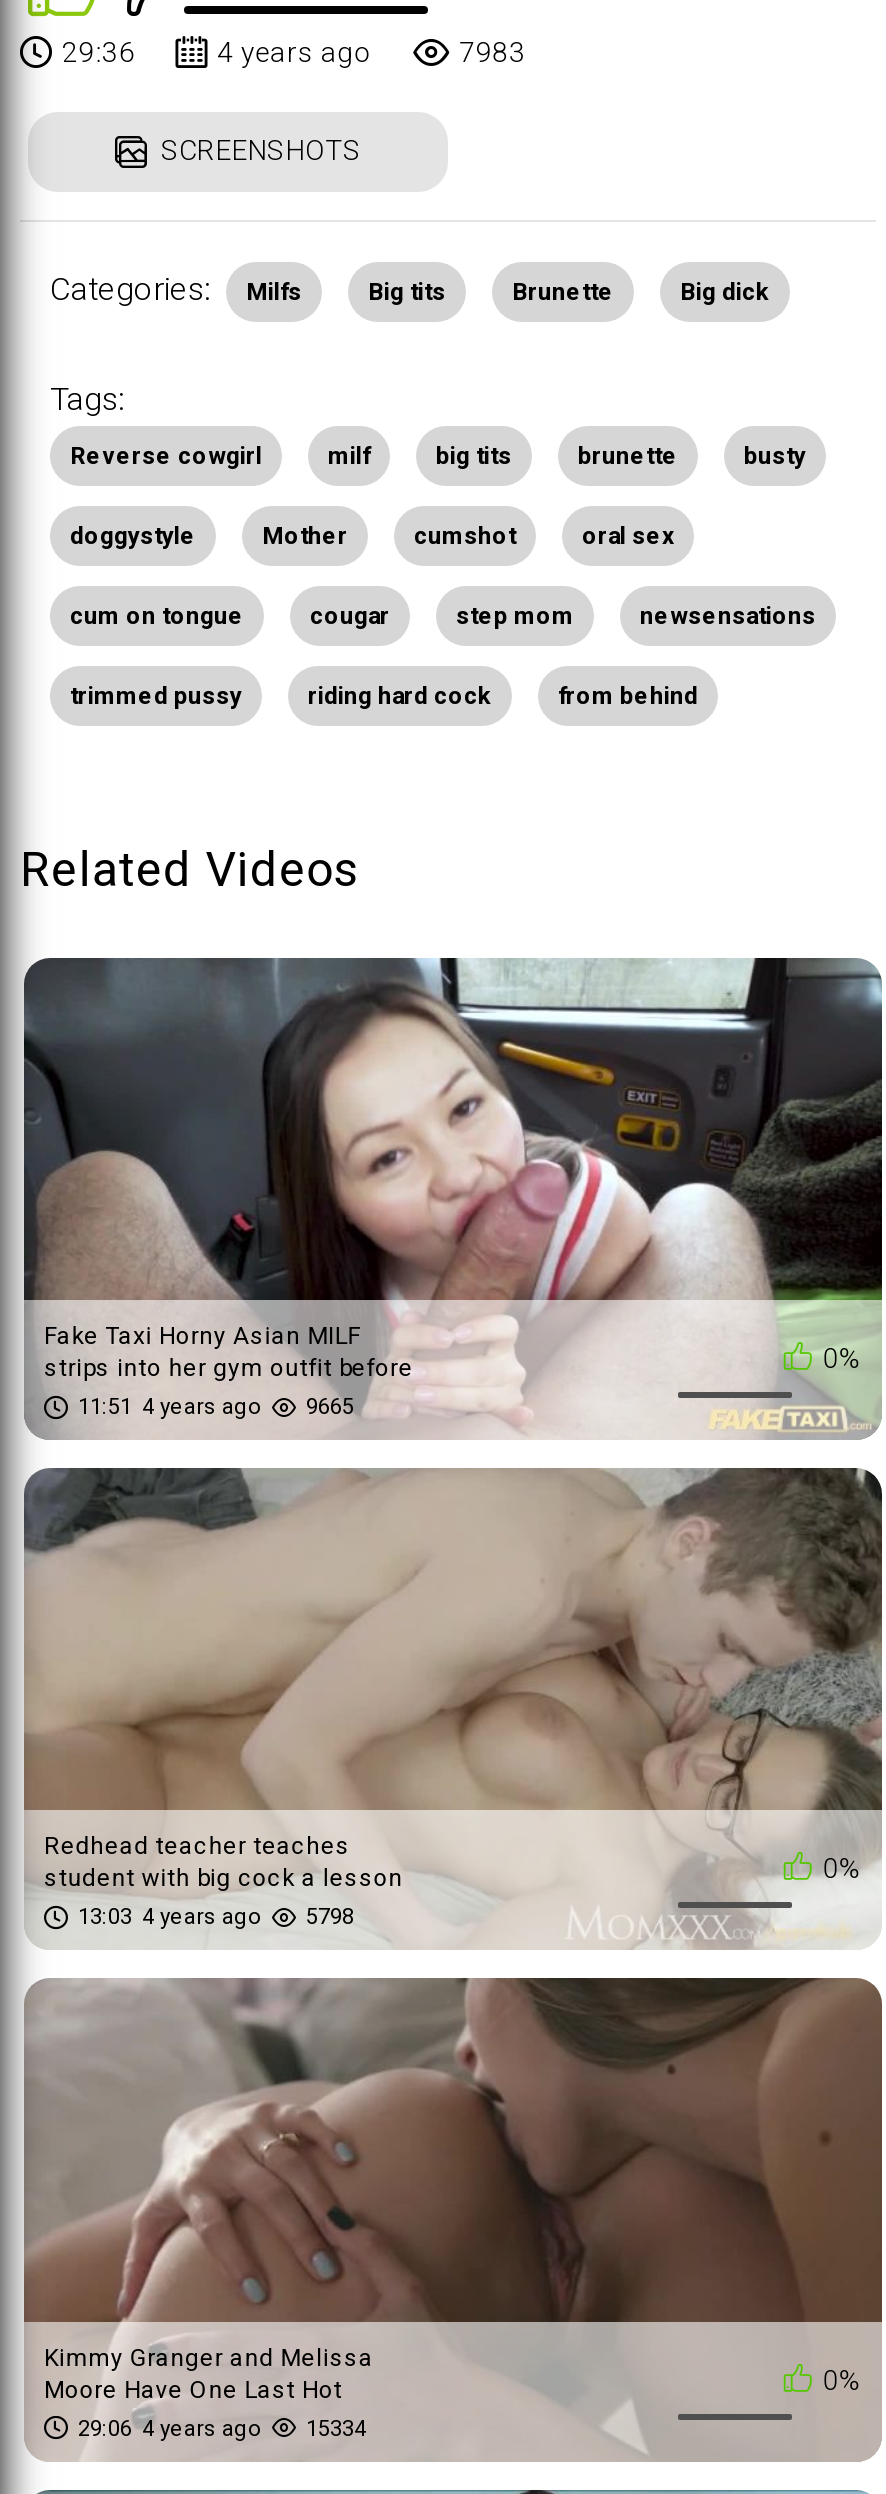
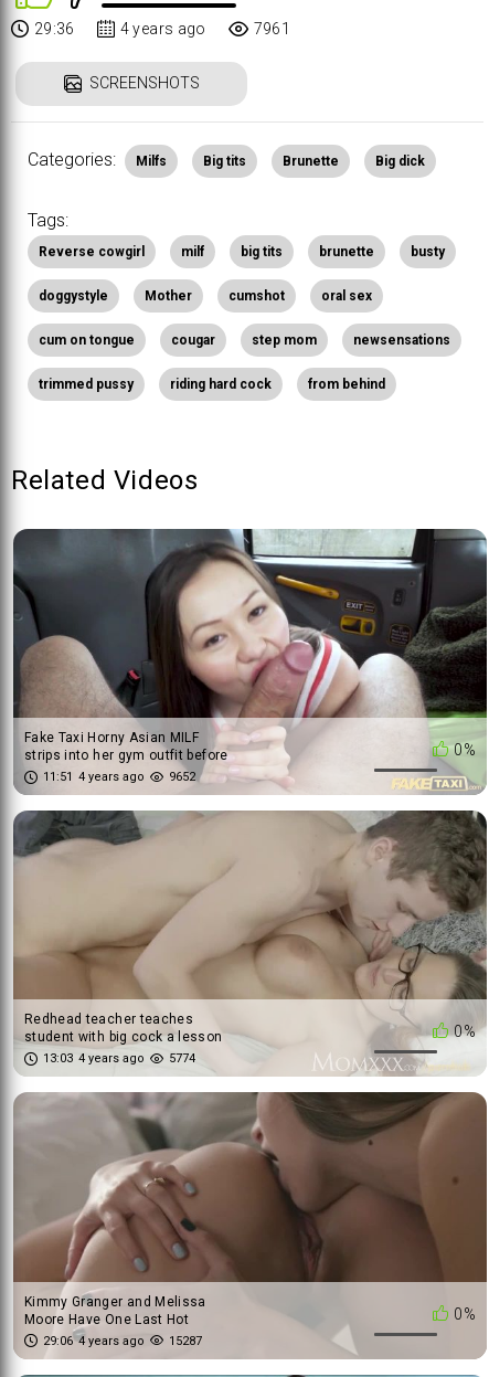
[459,36,526,68] 7983 -> [253,20,290,37] 7961
[306,1394,354,1420] 9665 -> [169,770,195,784] 9652
[78,1905,354,1931] 13:03 4 years ago 5798 -> [43,1052,195,1066] 13:03 4 years ago 5774
[306,2415,366,2441] 15334 -> [169,1333,202,1348] 15287

